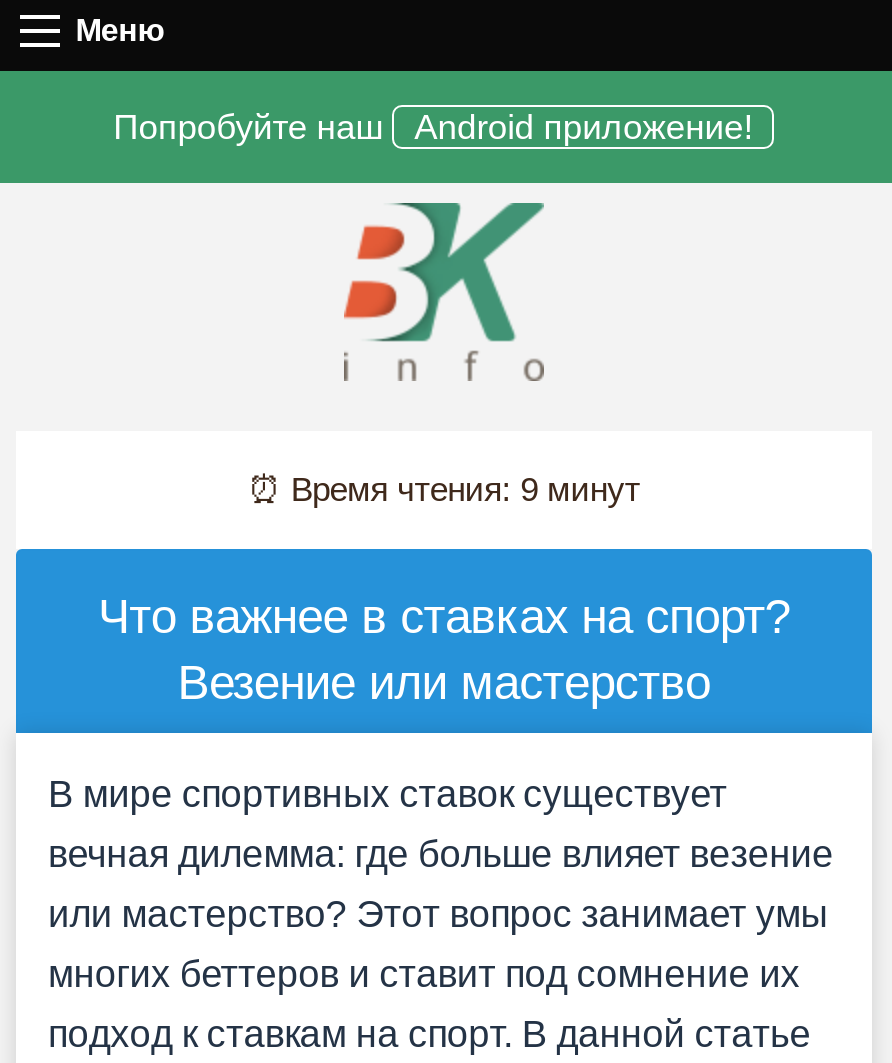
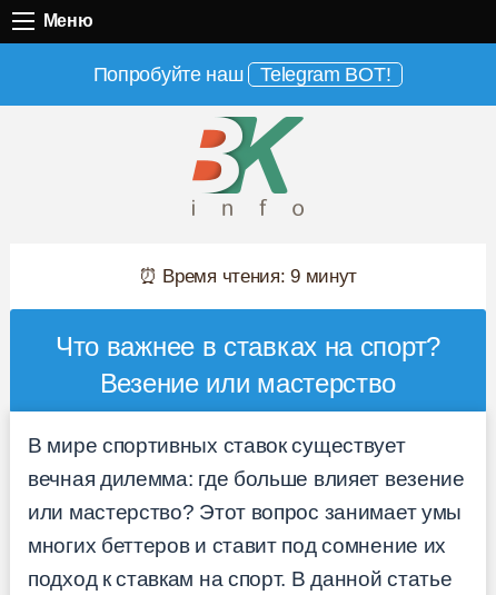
[113,107,753,147] Попробуйте наш Android приложение! -> [93,63,391,85] Попробуйте наш Telegram BOT!

